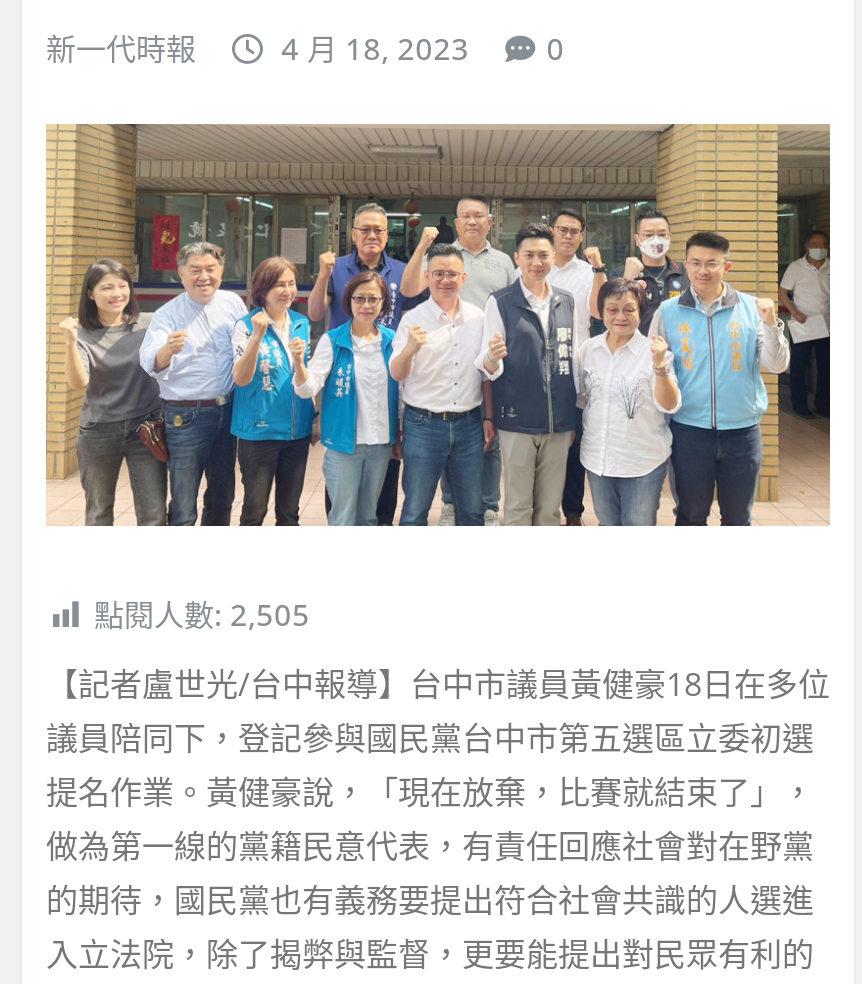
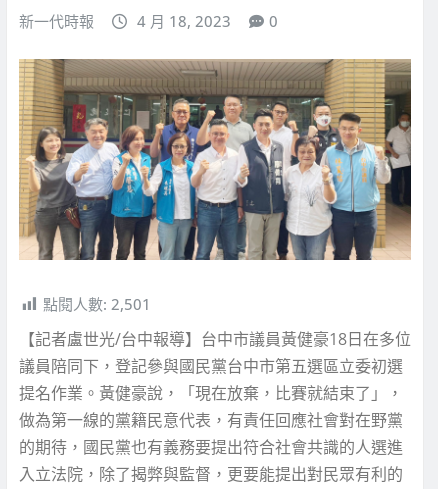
[94,593,310,633] 點閱人數: 2,505 -> [43,293,151,313] 點閱人數: 2,501

